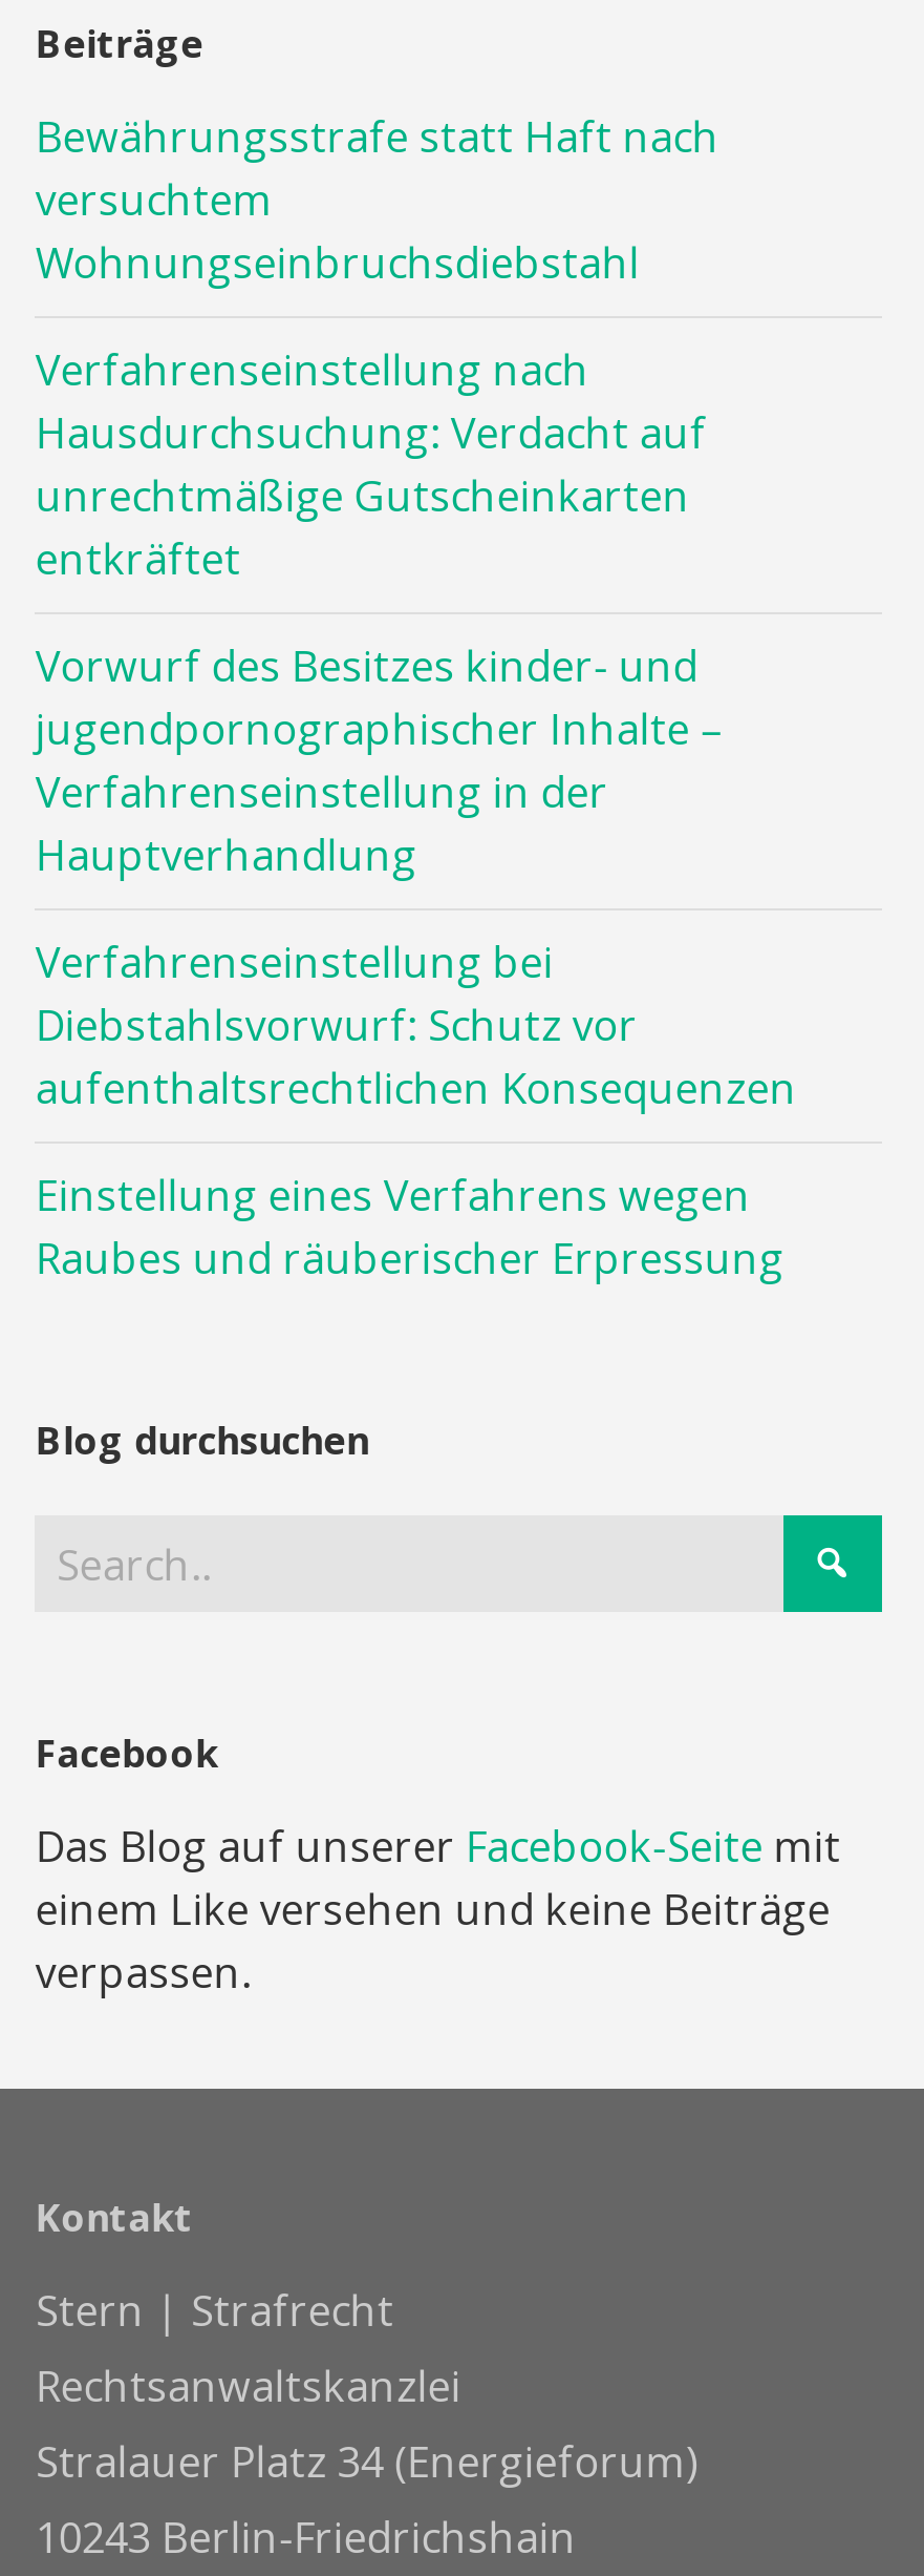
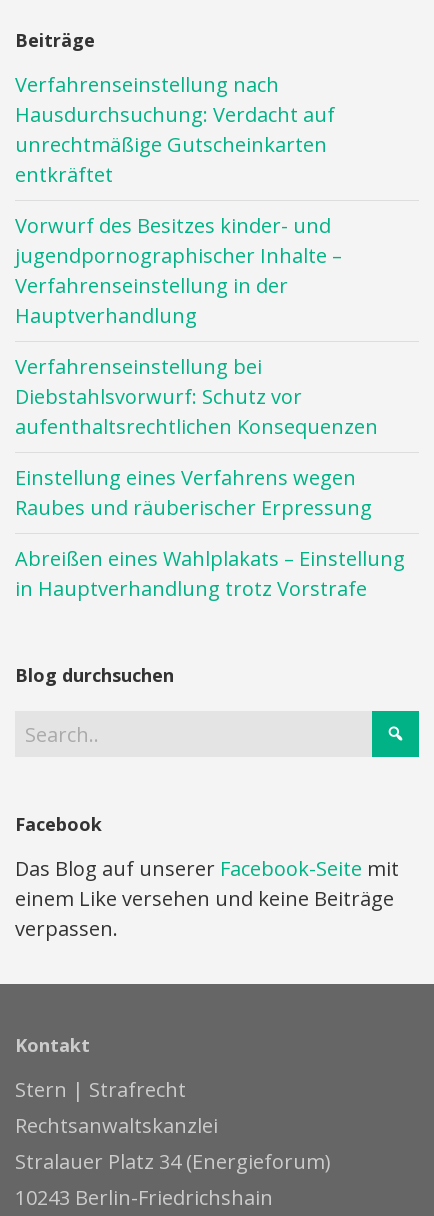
[35,108,719,291] Bewährungsstrafe statt Haft nach | versuchtem | Wohnungseinbruchsdiebstahl -> none
moved [35,341,797,1286] -> [15,71,378,521]: Verfahrenseinstellung nach | Hausdurchsuchung: Verdacht auf | unrechtmäßige Gutscheinkarten | ... | Einstellung eines Verfahrens wegen | Raubes und räuberischer Erpressung
none -> [15,545,405,602] Abreißen eines Wahlplakats – Einstellung | in Hauptverhandlung trotz Vorstrafe

